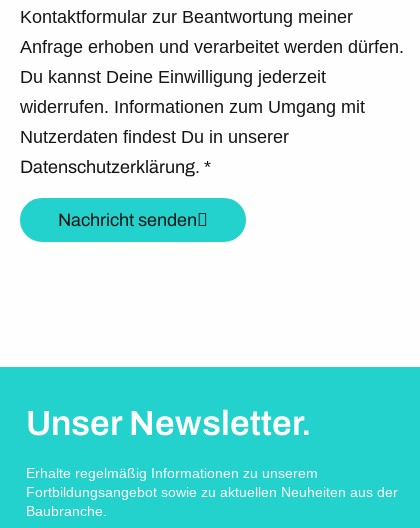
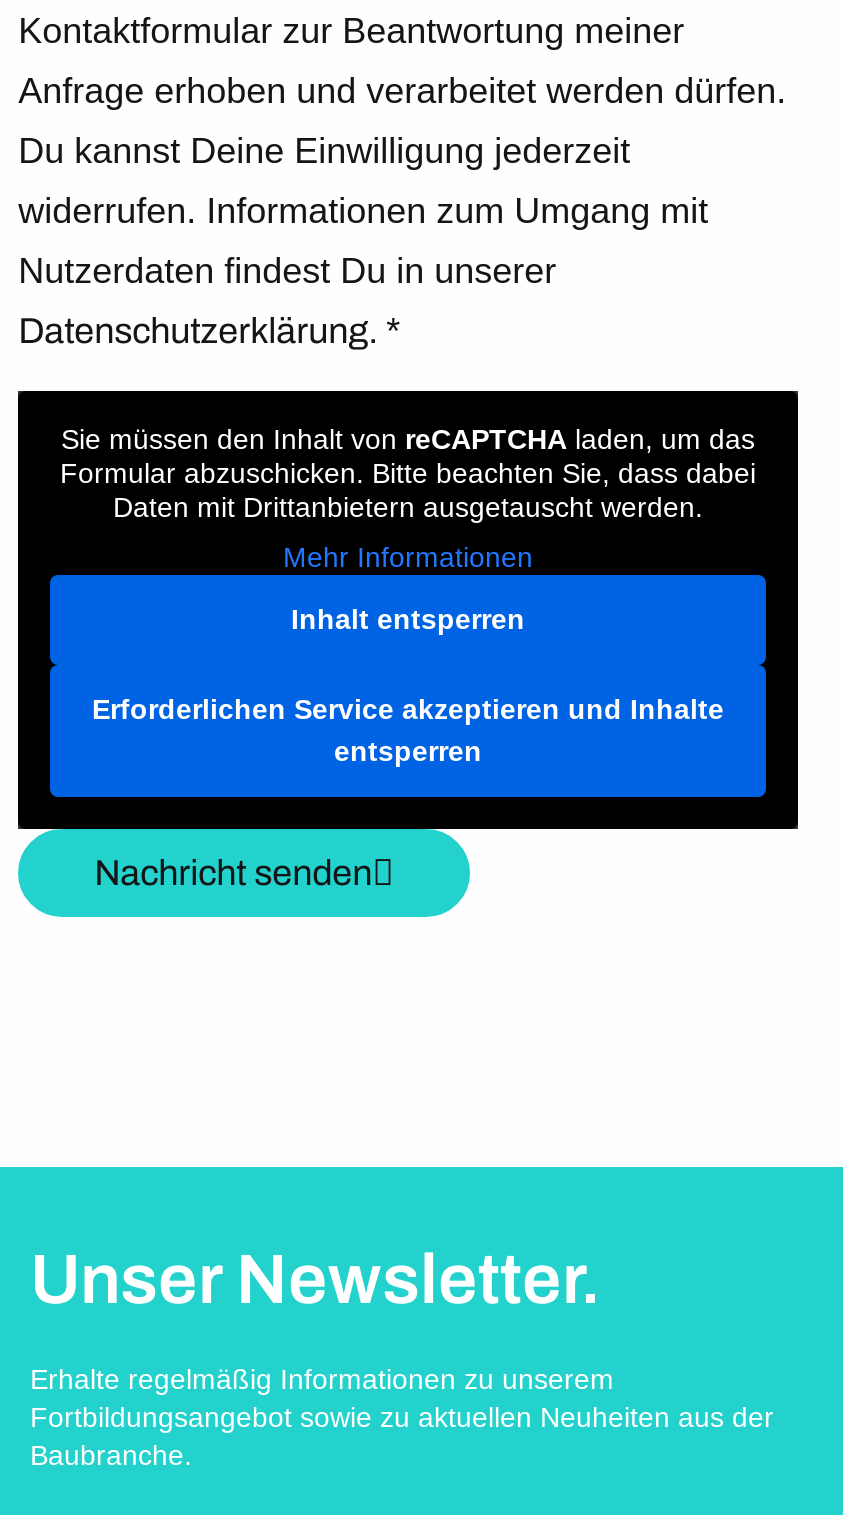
none -> [16,389,800,831] [image] | Sie müssen den Inhalt von reCAPTCHA laden, um das | Formular abzuschicken. Bitte beachten Sie, dass dabei | Daten mit Drittanbietern ausgetauscht werden. | Mehr Informationen | Inhalt entsperren | Erforderlichen Service akzeptieren und Inhalte | entsperren

